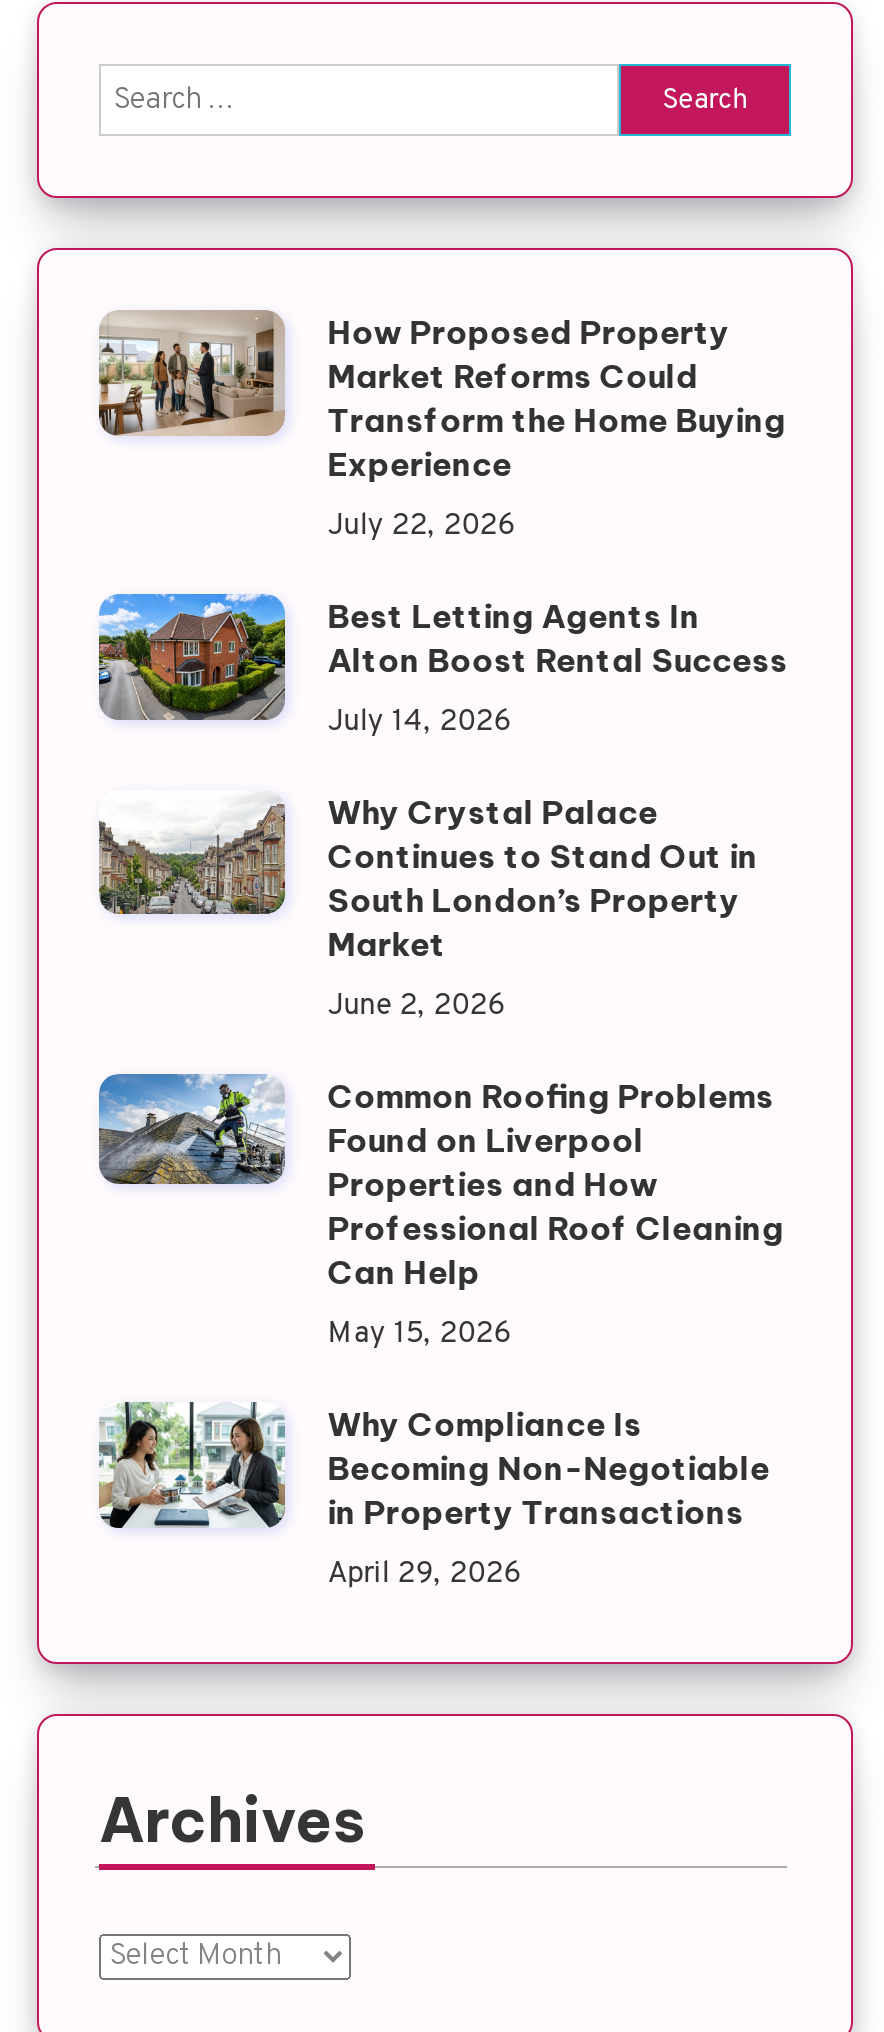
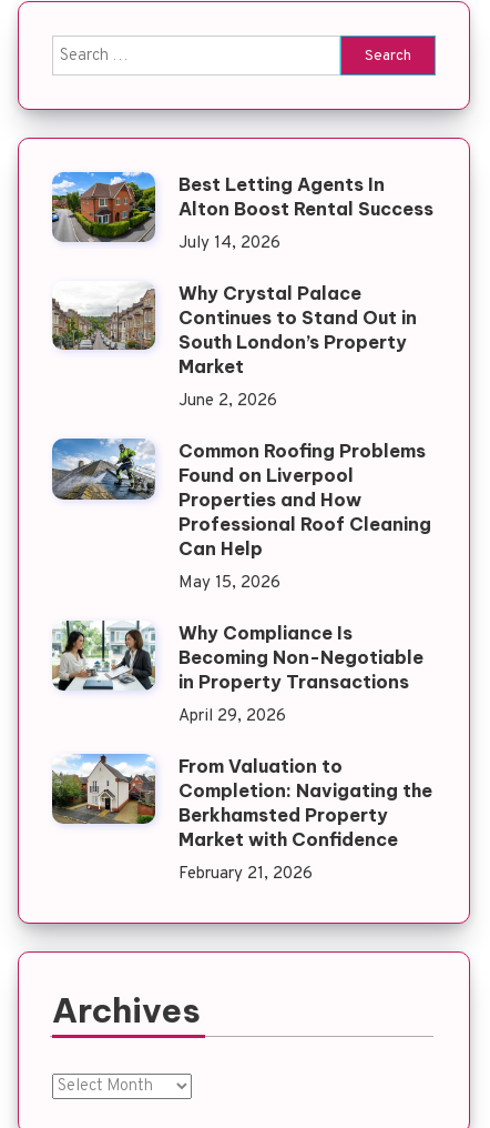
[97,308,785,547] [image] | How Proposed Property | Market Reforms Could | Transform the Home Buying | Experience | July 22, 2026 -> none
moved [95,590,787,1595] -> [50,170,434,728]: [image] | Best Letting Agents In | Alton Boost Rental Success | ... | in Property Transactions | April 29, 2026
none -> [51,753,433,885] [image] | From Valuation to | Completion: Navigating the | Berkhamsted Property | Market with Confidence | February 21, 2026

